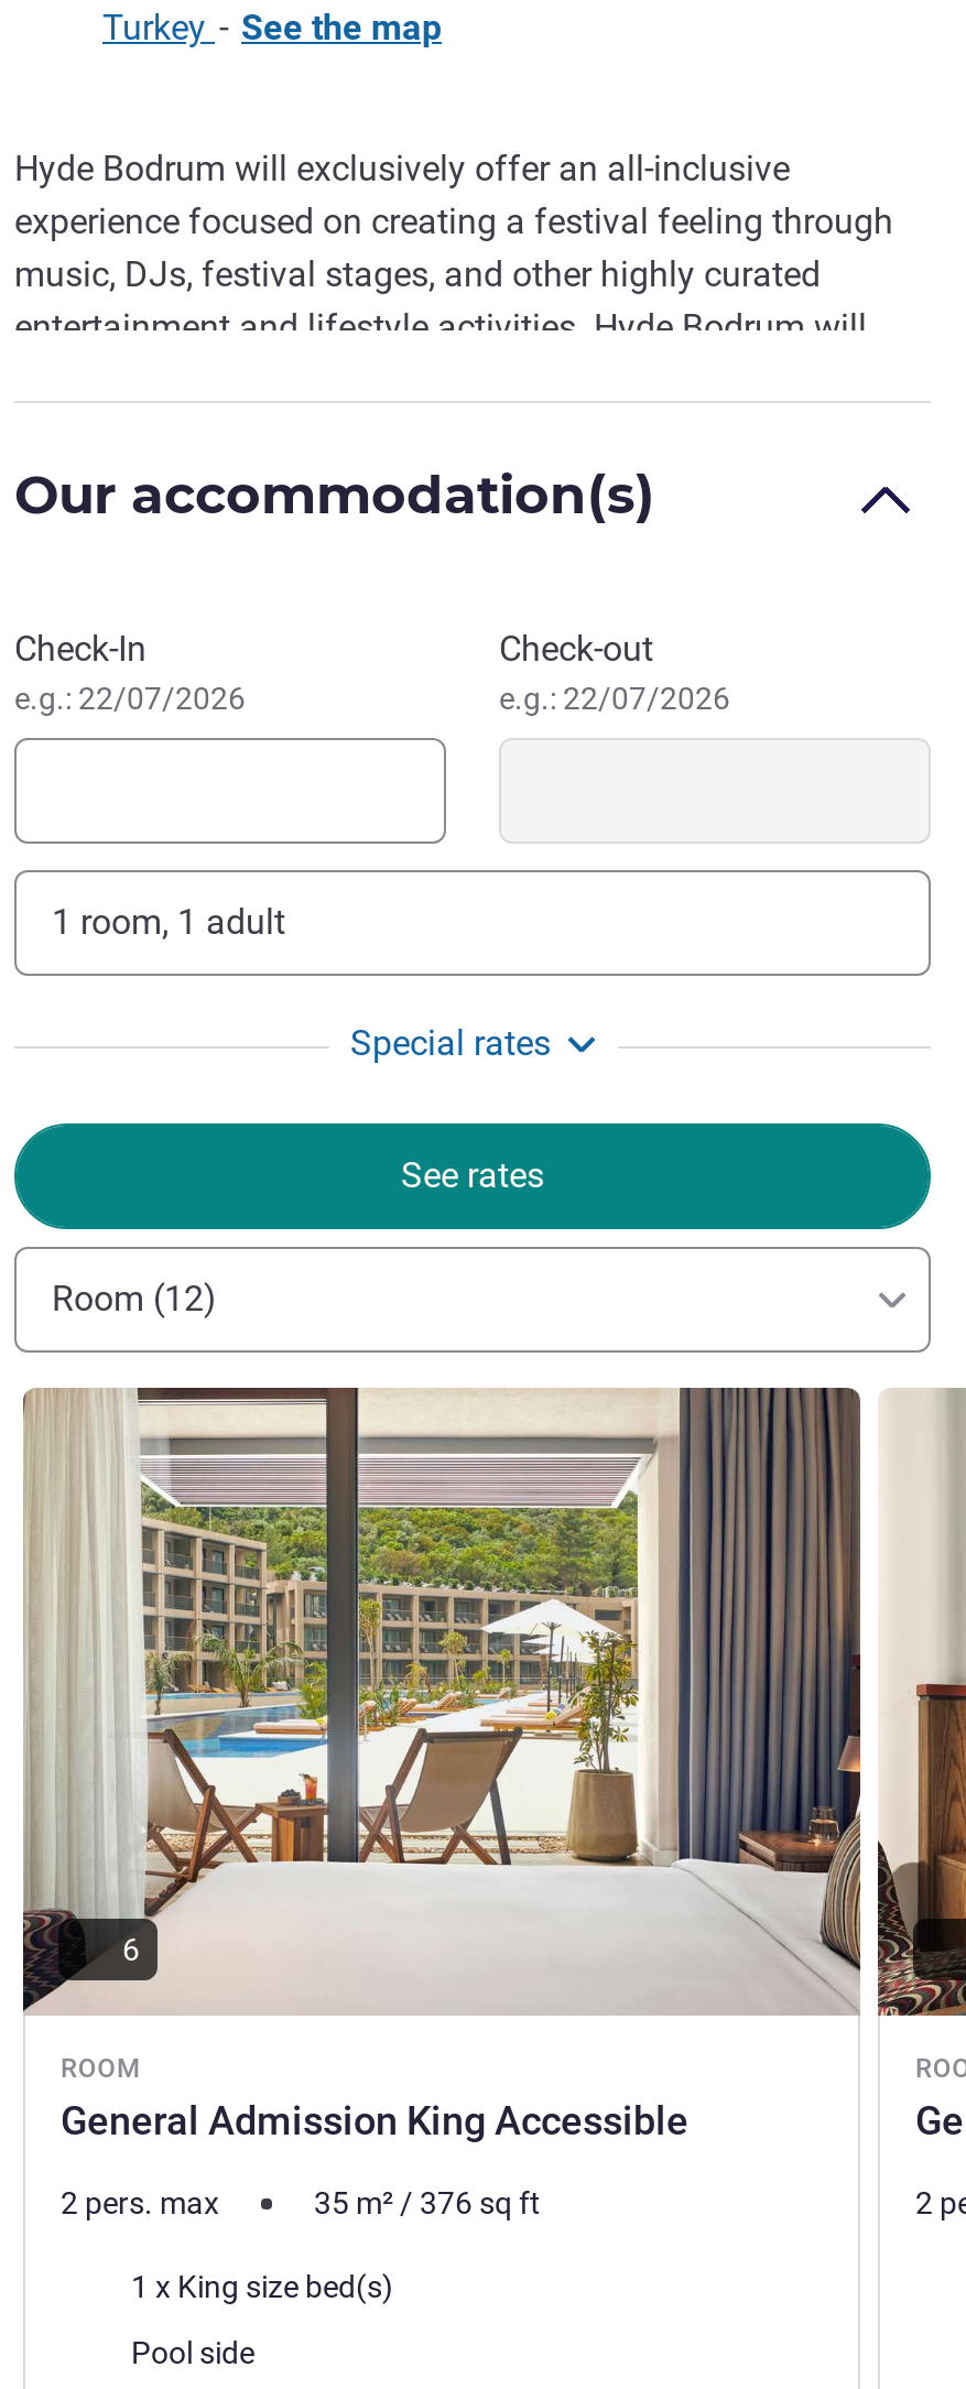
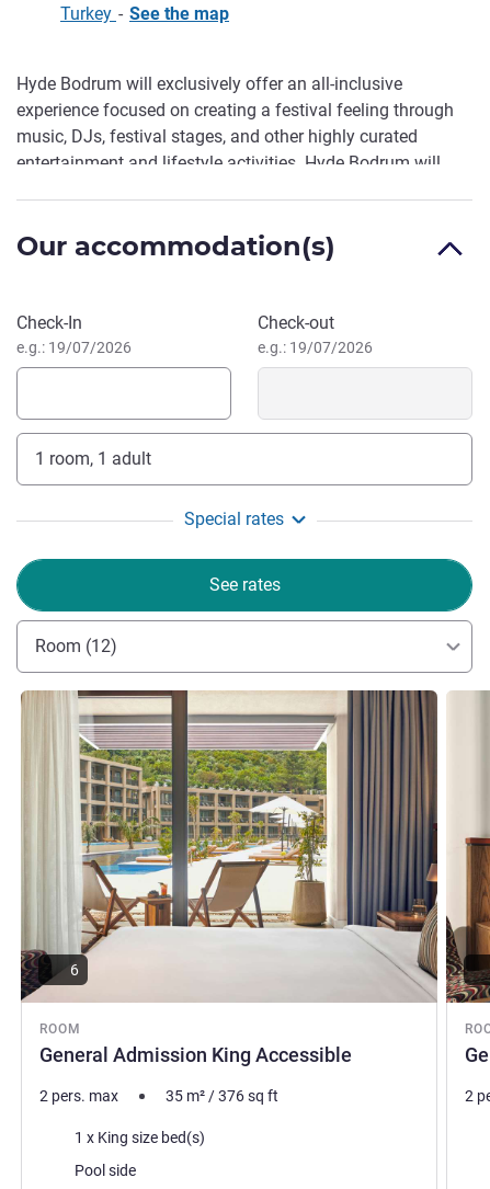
[14,681,246,716] e.g.: 22/07/2026 -> [16,339,132,356] e.g.: 19/07/2026
[499,681,730,716] e.g.: 22/07/2026 -> [258,339,373,356] e.g.: 19/07/2026

